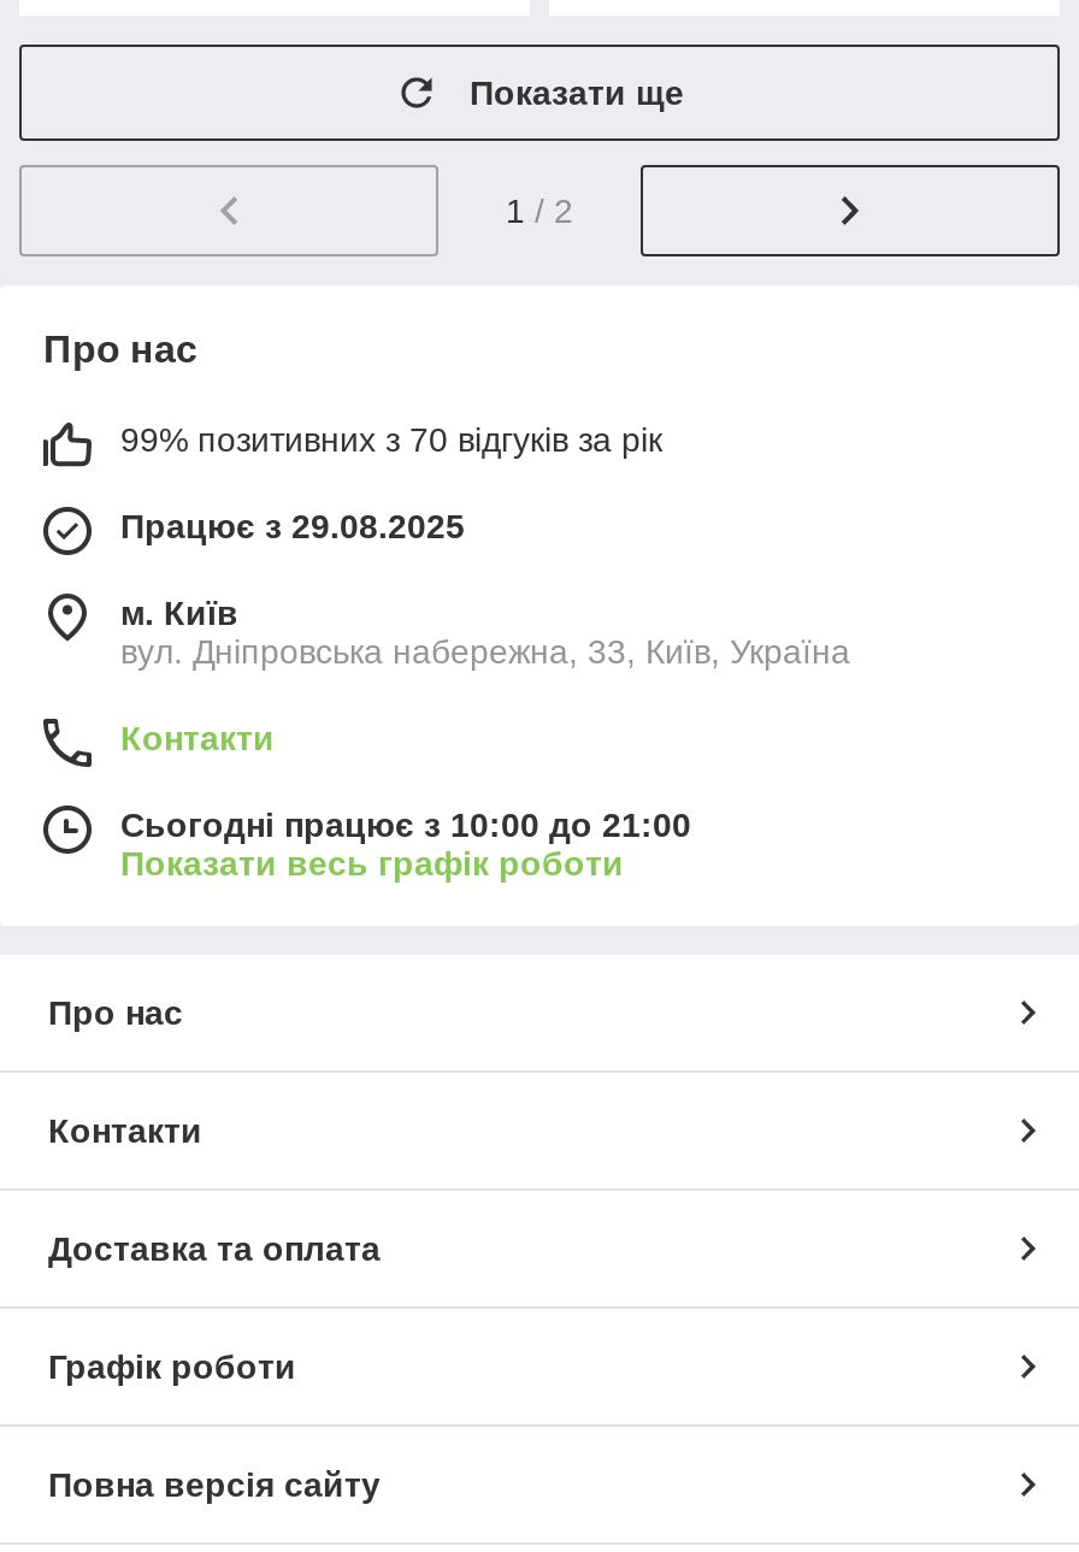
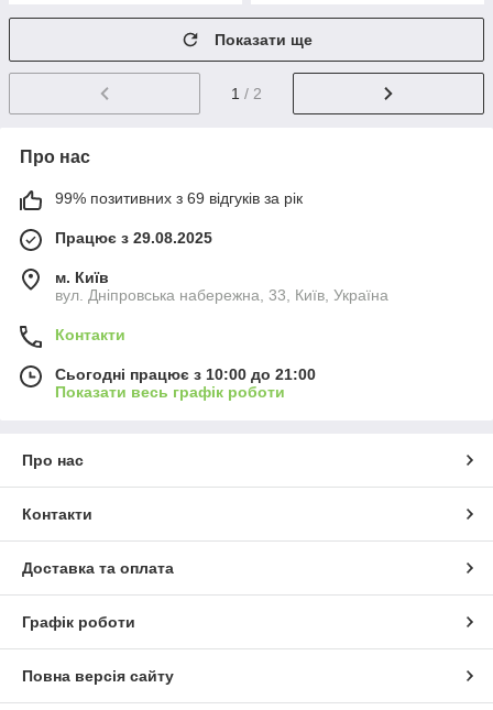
[120,420,662,459] 99% позитивних з 70 відгуків за рік -> [55,189,303,207] 99% позитивних з 69 відгуків за рік

